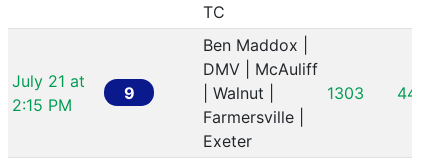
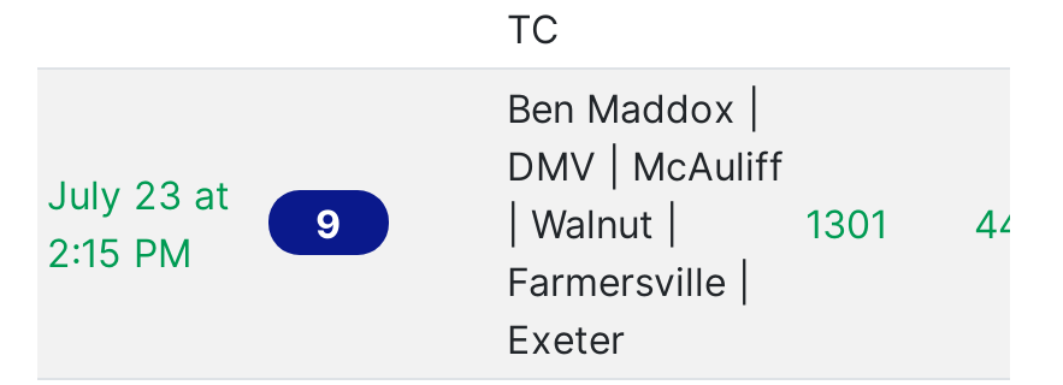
[12,71,85,91] July 21 at -> [47,171,230,219] July 23 at
[327,83,364,103] 1303 -> [805,200,887,248] 1301

